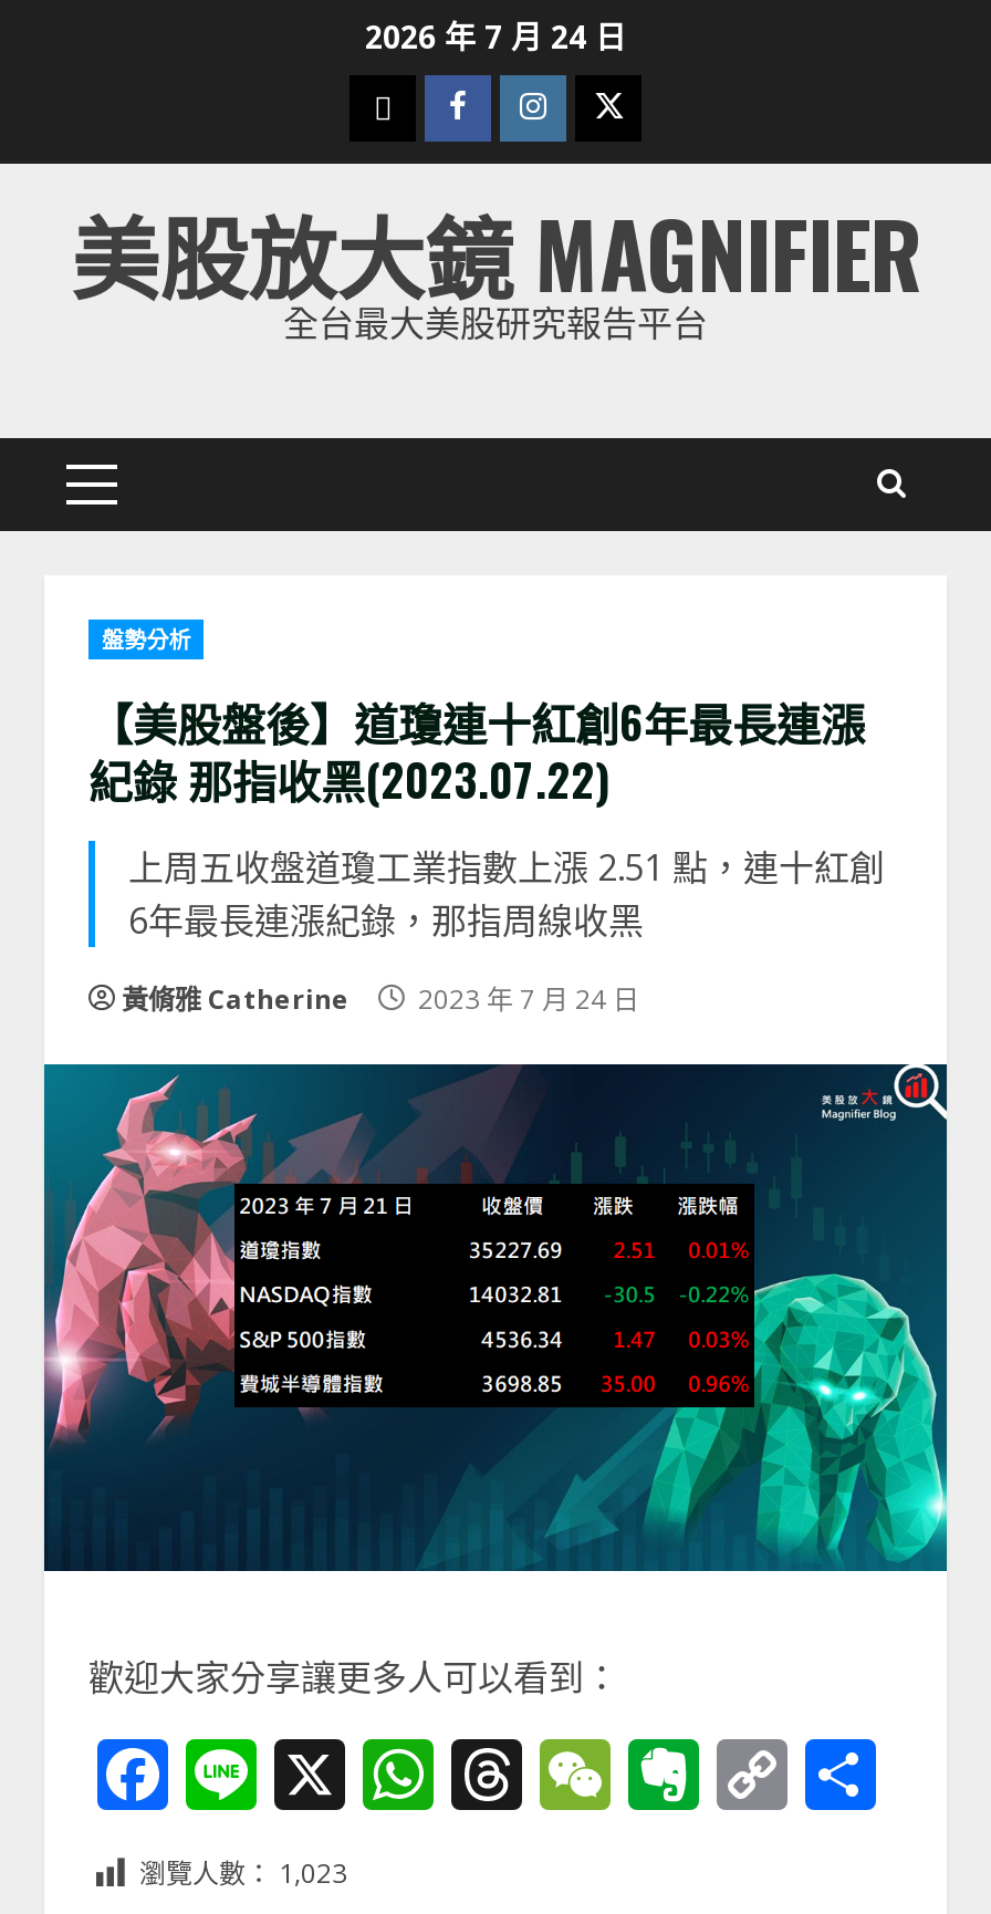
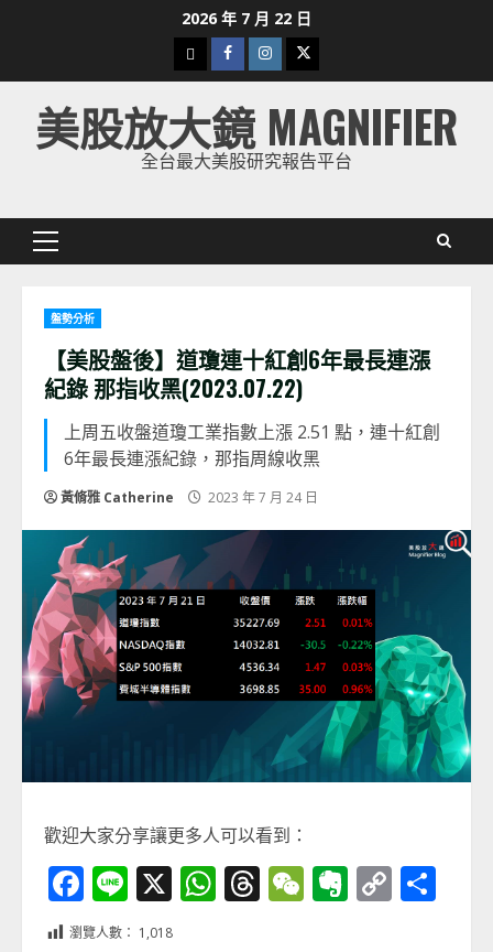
[365,15,626,58] 2026 年 7 月 24 日 -> [182,8,311,29] 2026 年 7 月 22 日
[139,1854,347,1891] 瀏覽人數： 1,023 -> [69,923,173,942] 瀏覽人數： 1,018

